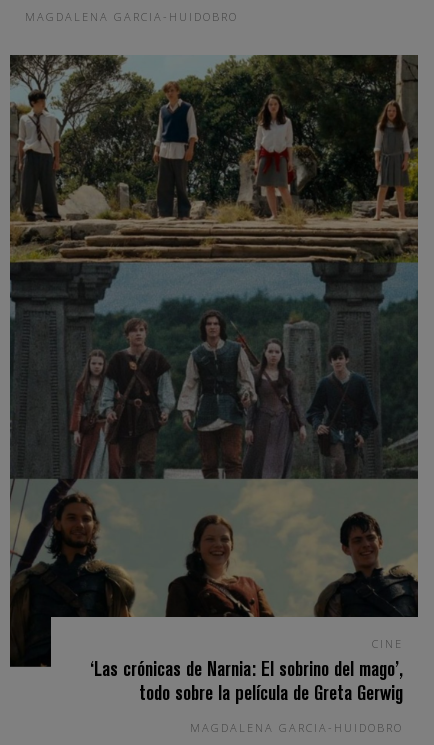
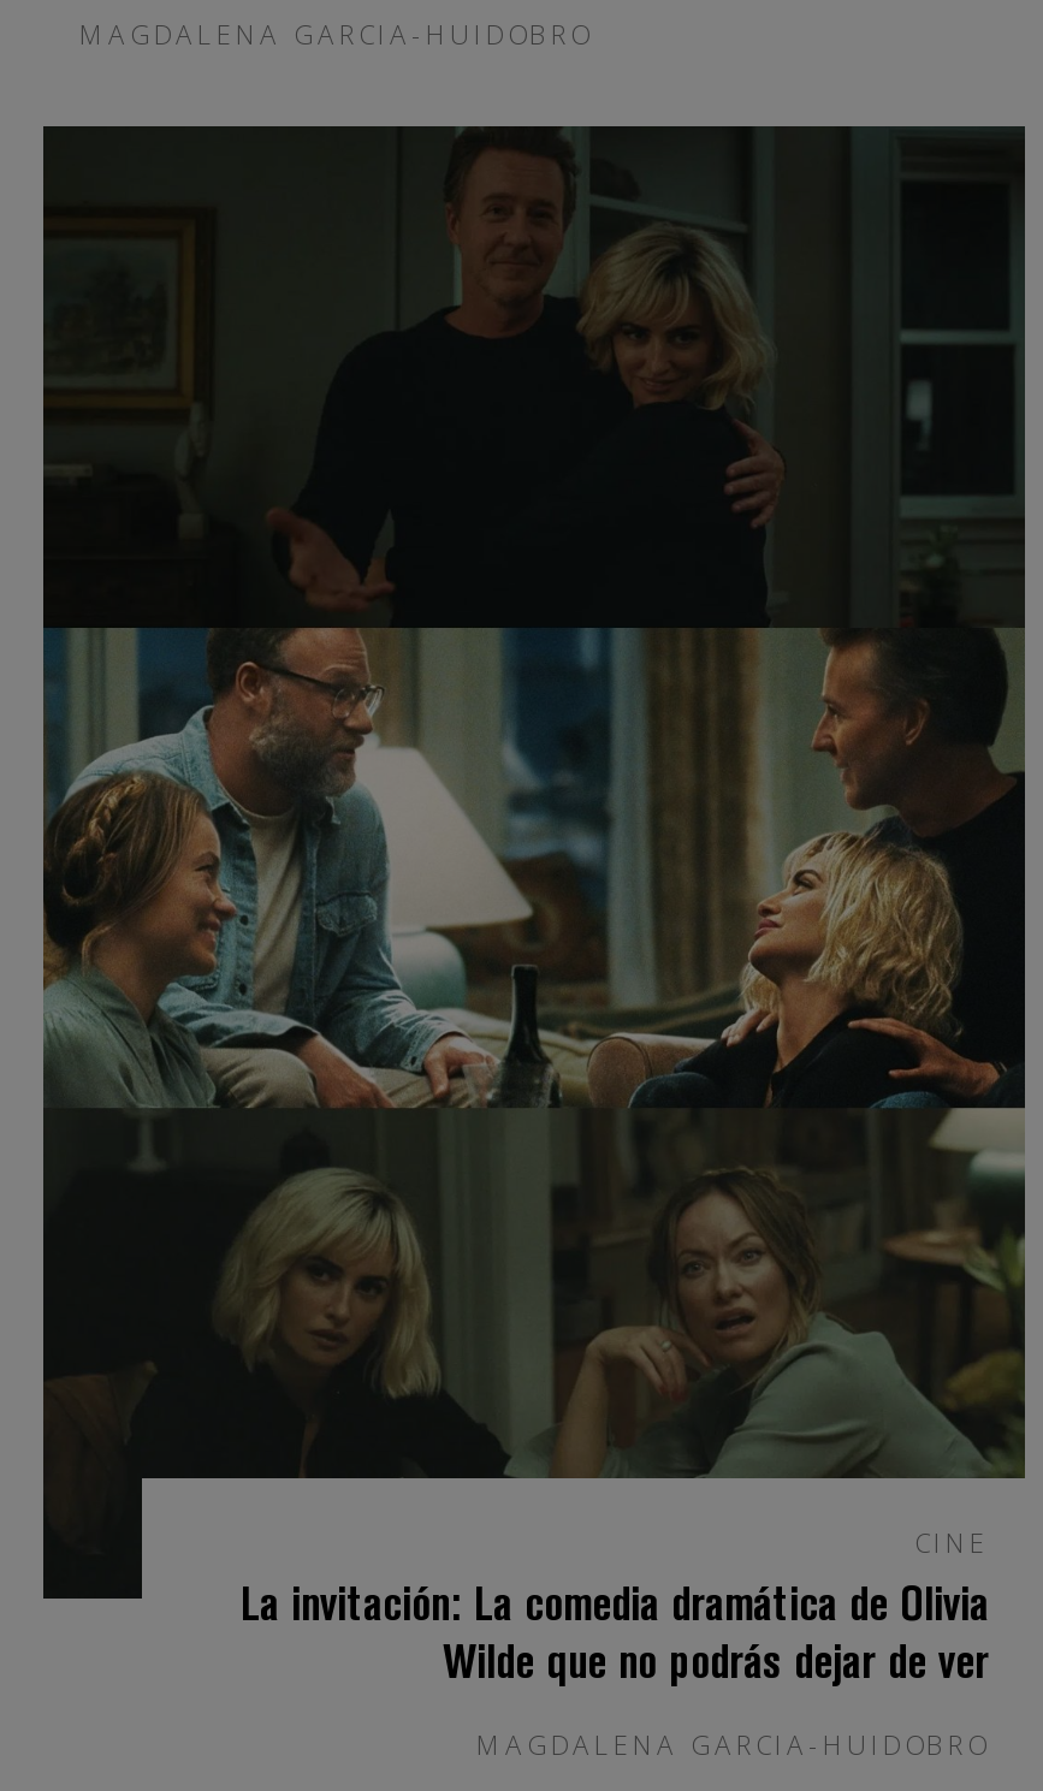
[9,54,419,705] [image] | ‘Las crónicas de Narnia: El sobrino del mago’, | todo sobre la película de Greta Gerwig -> [41,124,1027,1691] [image] | La invitación: La comedia dramática de Olivia | Wilde que no podrás dejar de ver

